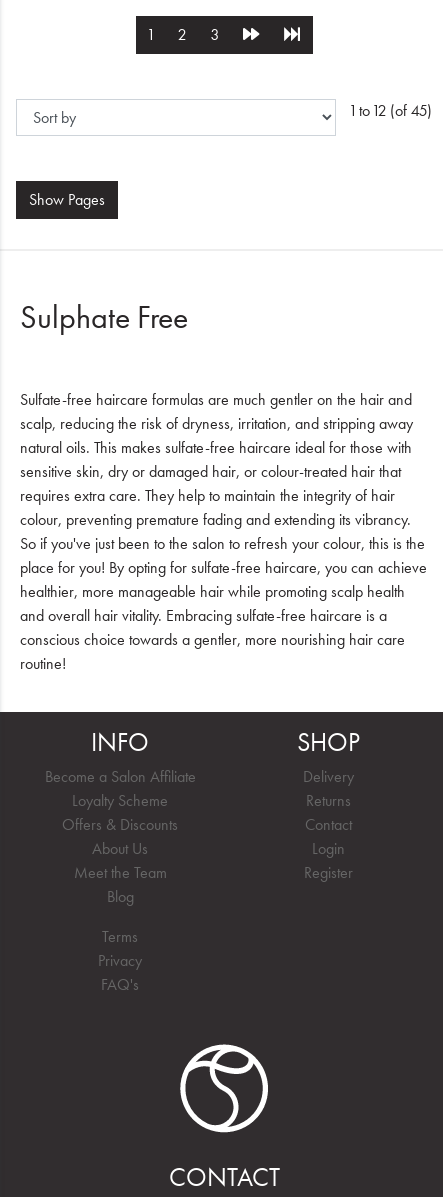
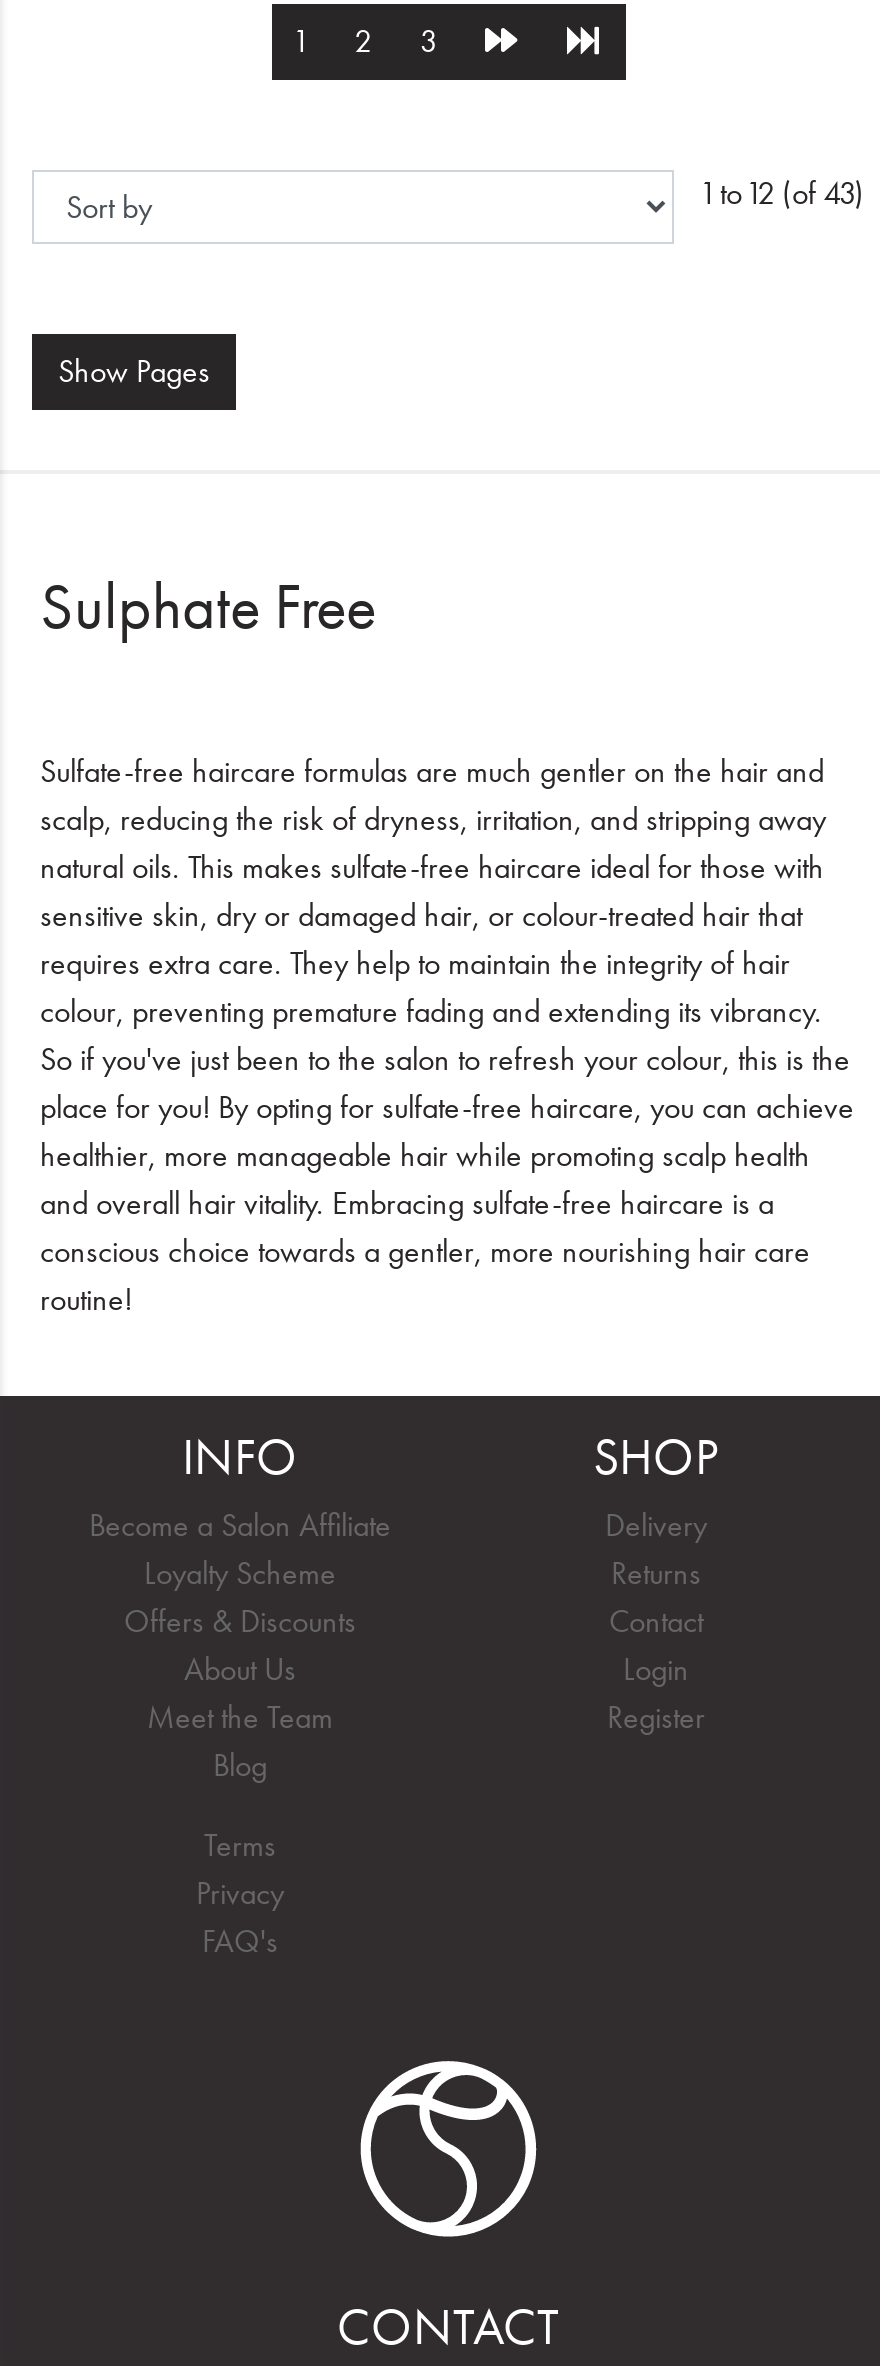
[351,100,432,121] 1 to 12 (of 45) -> [704,171,864,213] 1 to 12 (of 43)

